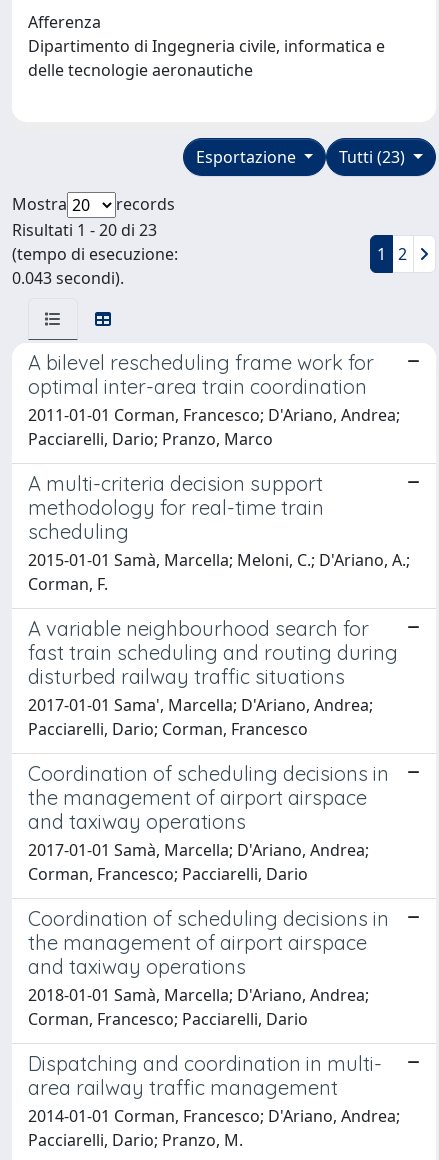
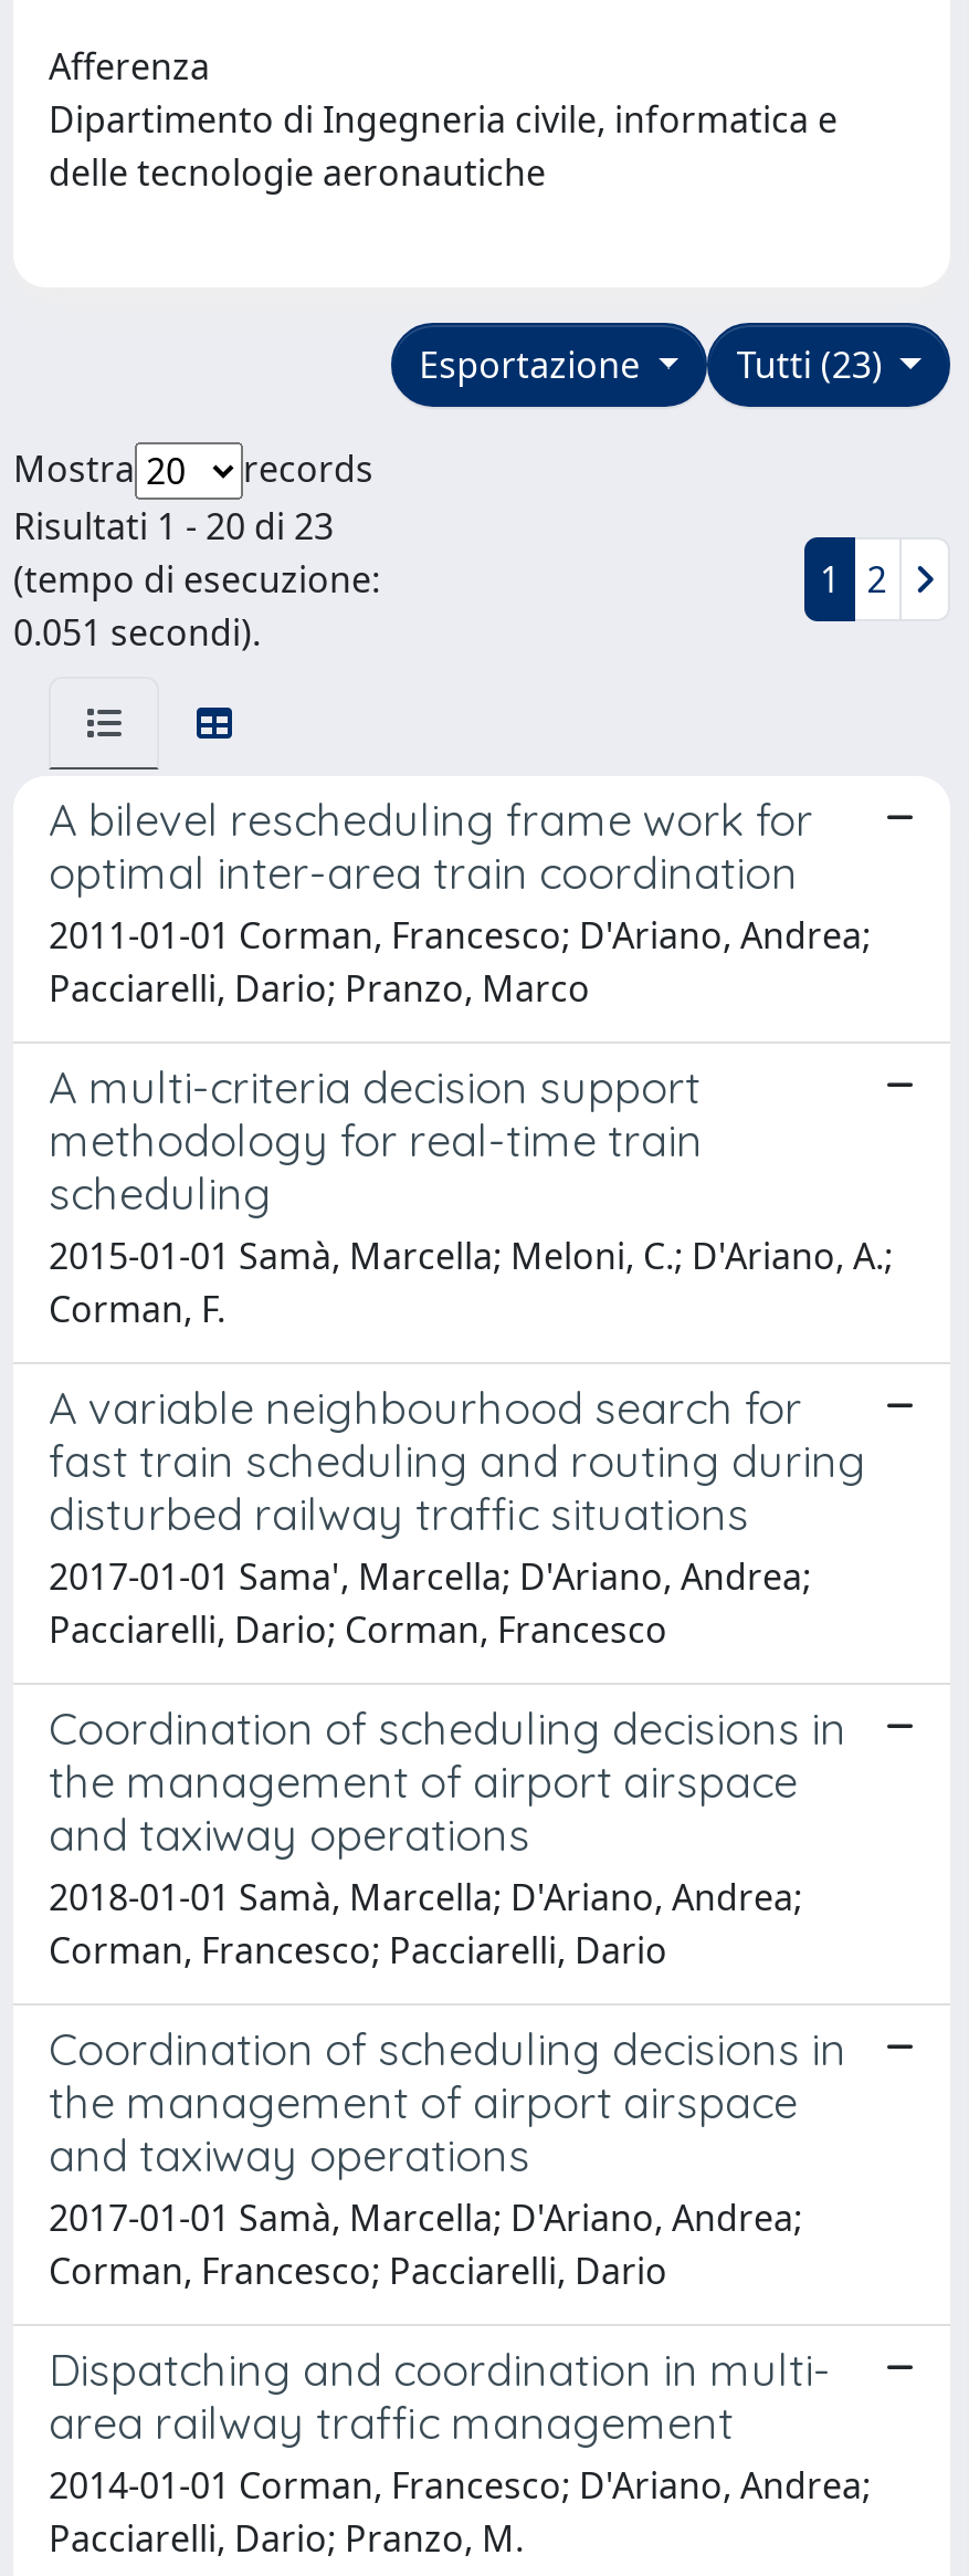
[12,267,124,289] 0.043 secondi). -> [13,608,261,656] 0.051 secondi).
moved [28,839,369,861] -> [49,2193,802,2242]: 2017-01-01 Samà, Marcella; D'Ariano, Andrea;
moved [28,984,369,1006] -> [49,1872,802,1921]: 2018-01-01 Samà, Marcella; D'Ariano, Andrea;

